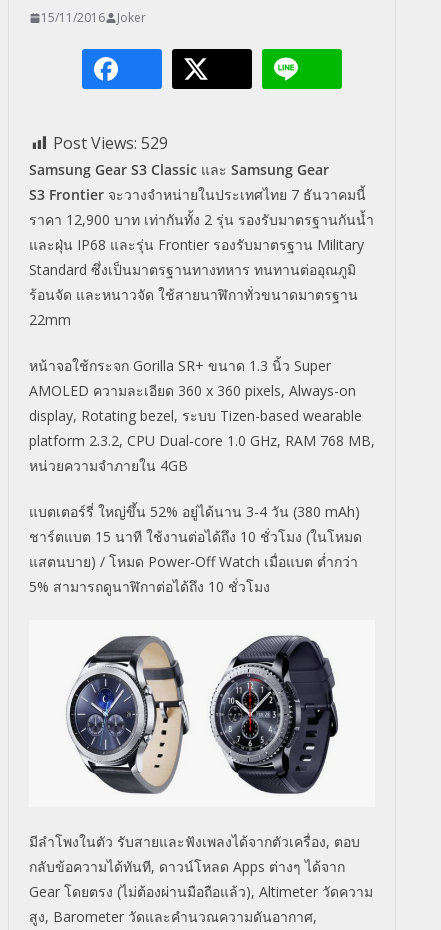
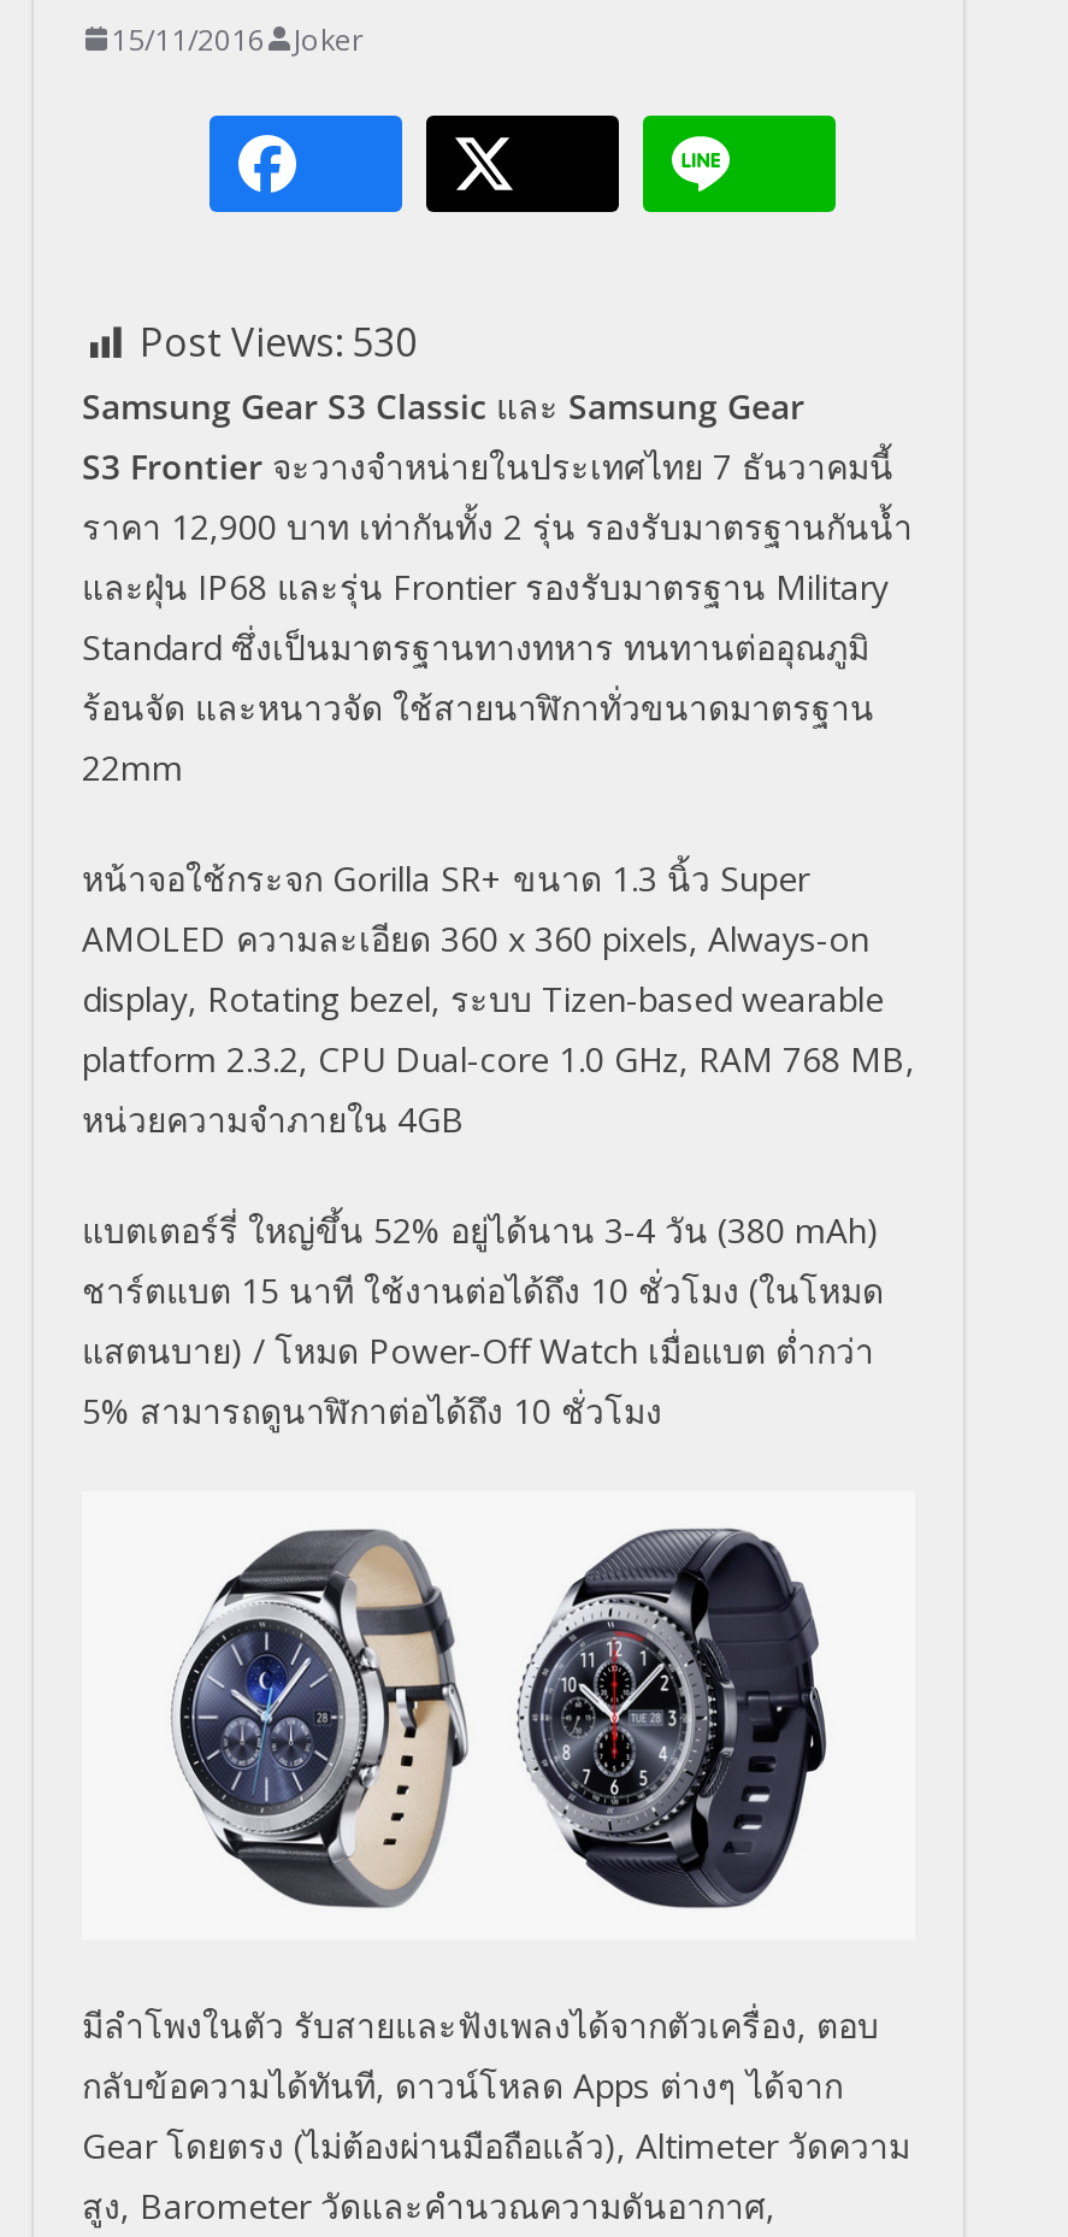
[53,132,168,154] Post Views: 529 -> [140,316,417,369] Post Views: 530

